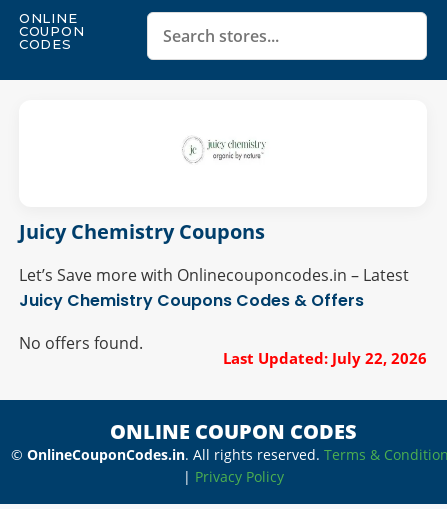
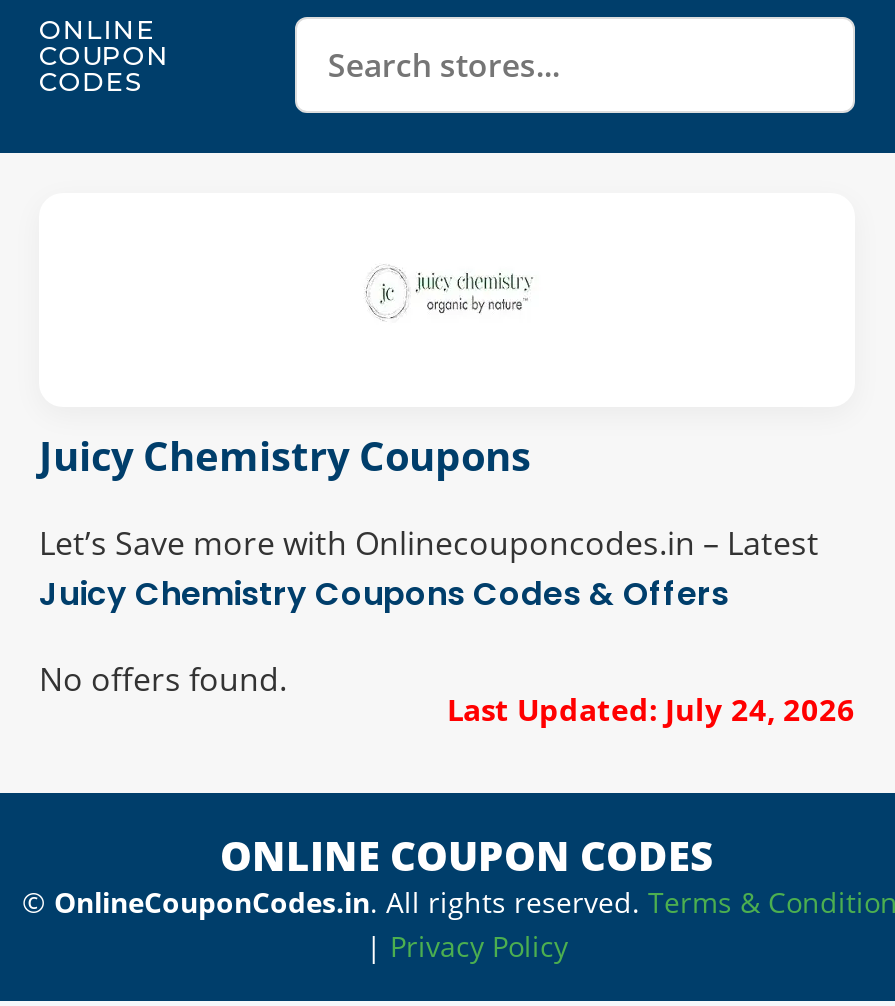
[223,348,427,368] Last Updated: July 22, 2026 -> [447,690,855,730] Last Updated: July 24, 2026

